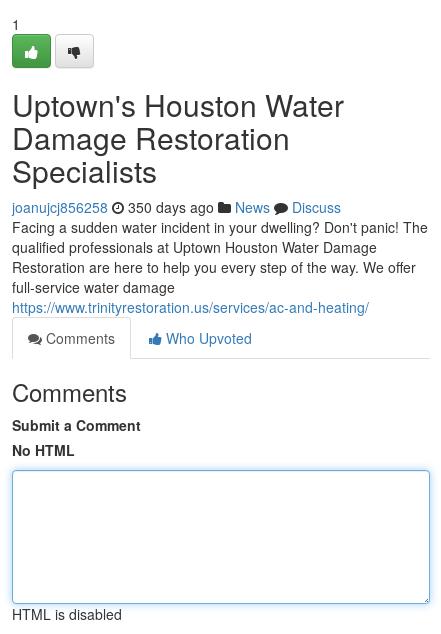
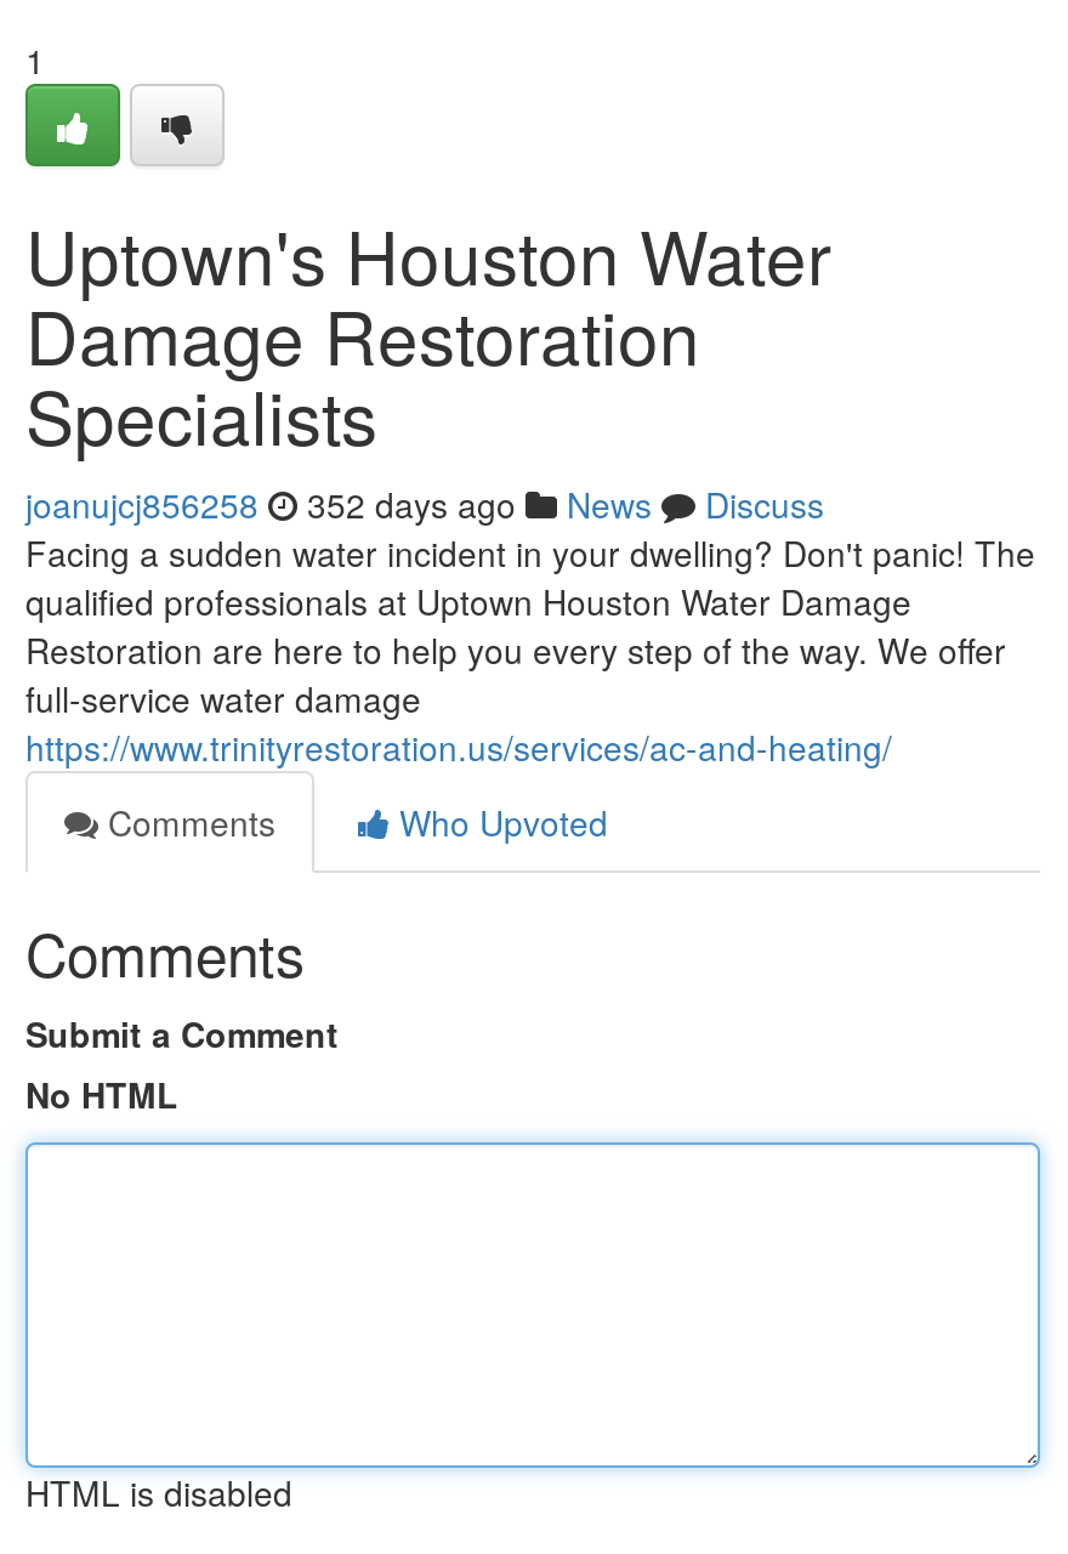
[12,197,341,217] joanujcj856258 350 days ago News Discuss -> [25,480,824,528] joanujcj856258 352 days ago News Discuss

